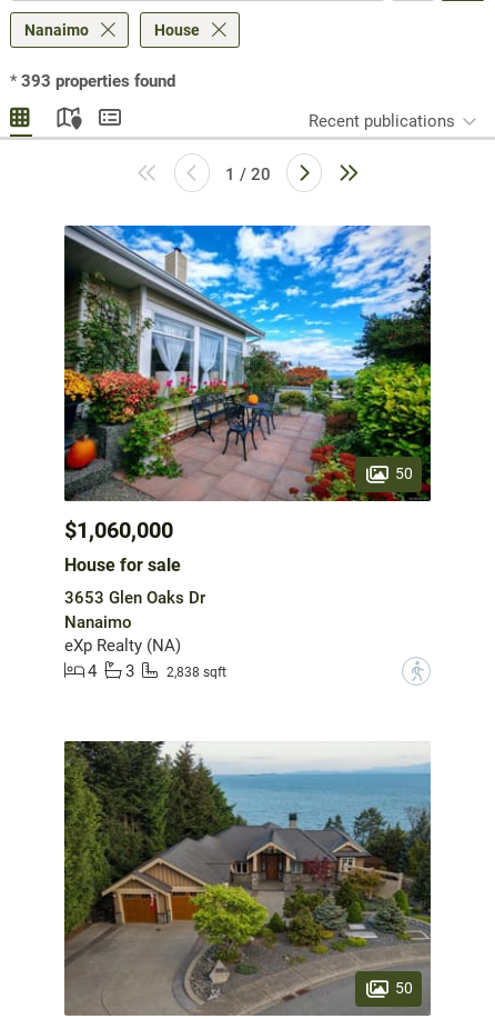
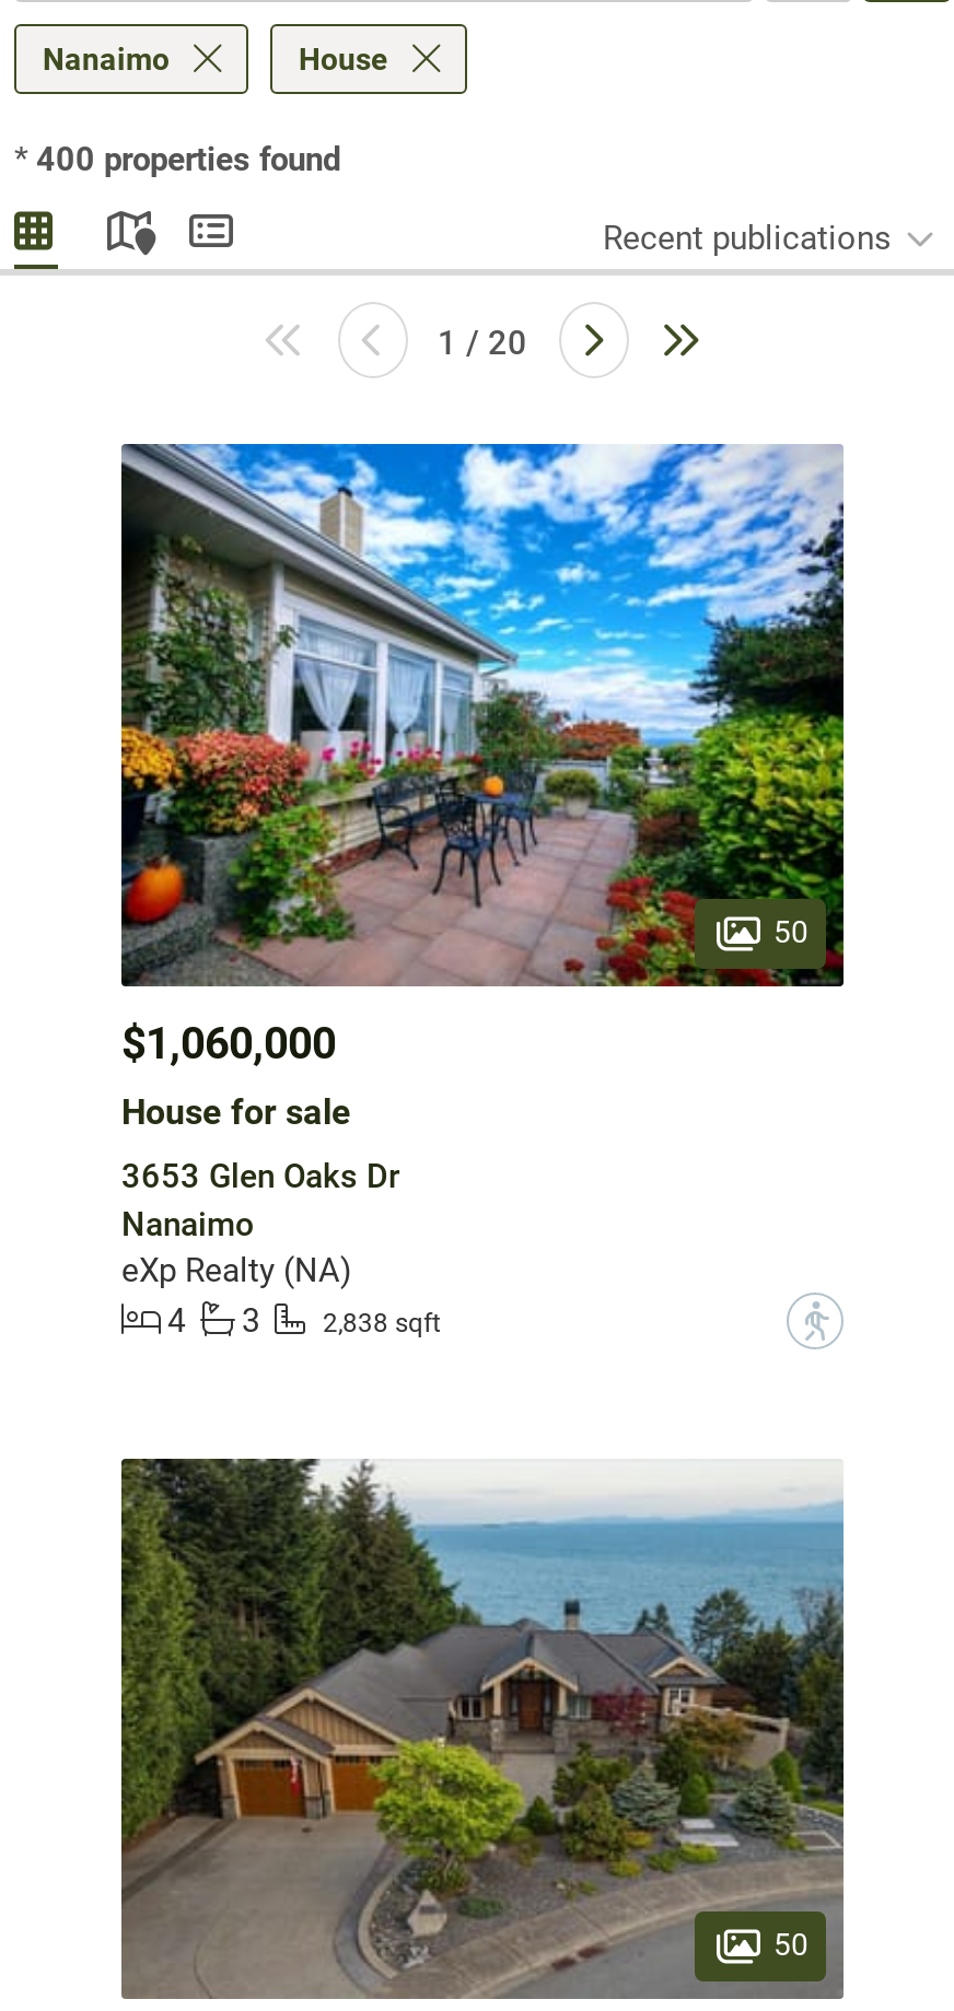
[10,71,175,91] * 393 properties found -> [14,140,340,179] * 400 properties found

